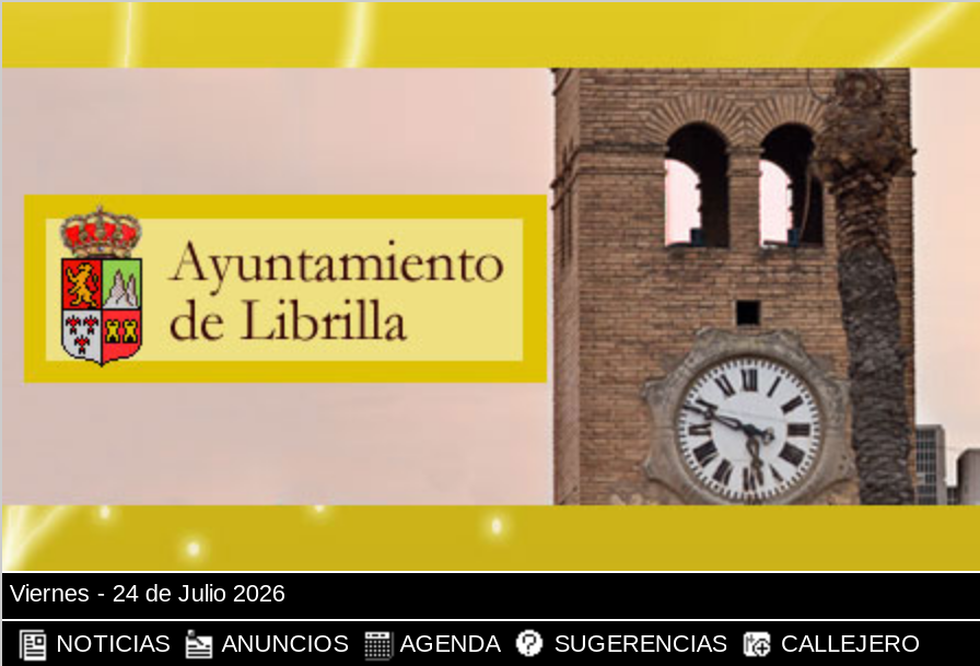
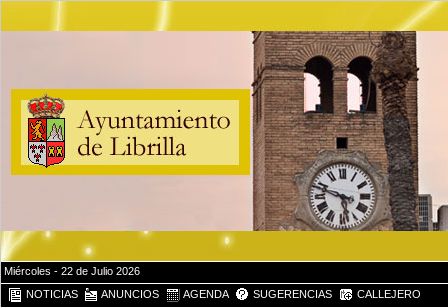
[10,580,285,607] Viernes - 24 de Julio 2026 -> [4,265,140,277] Miércoles - 22 de Julio 2026

